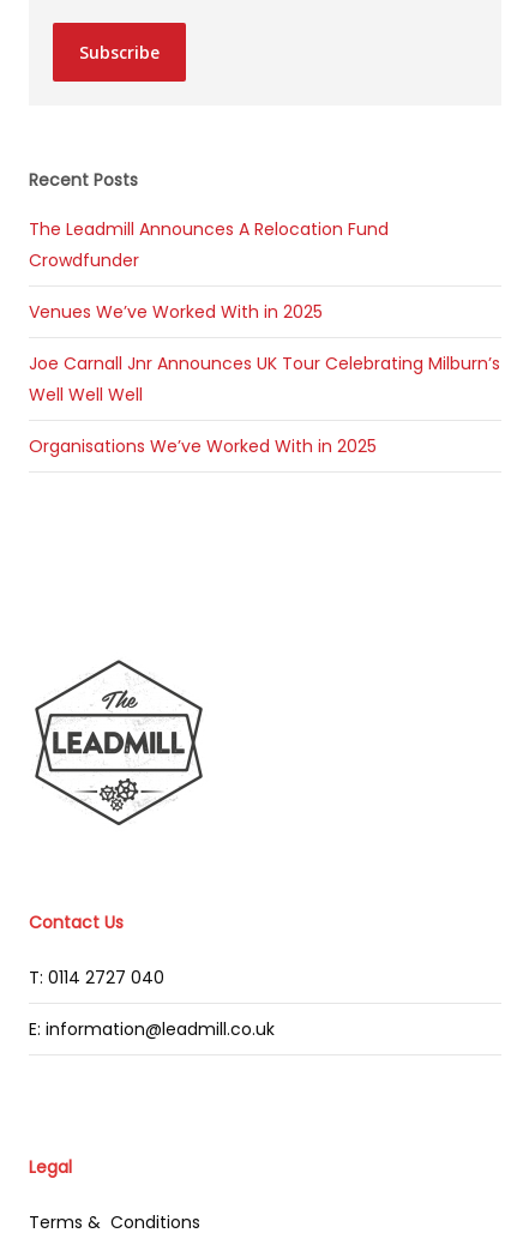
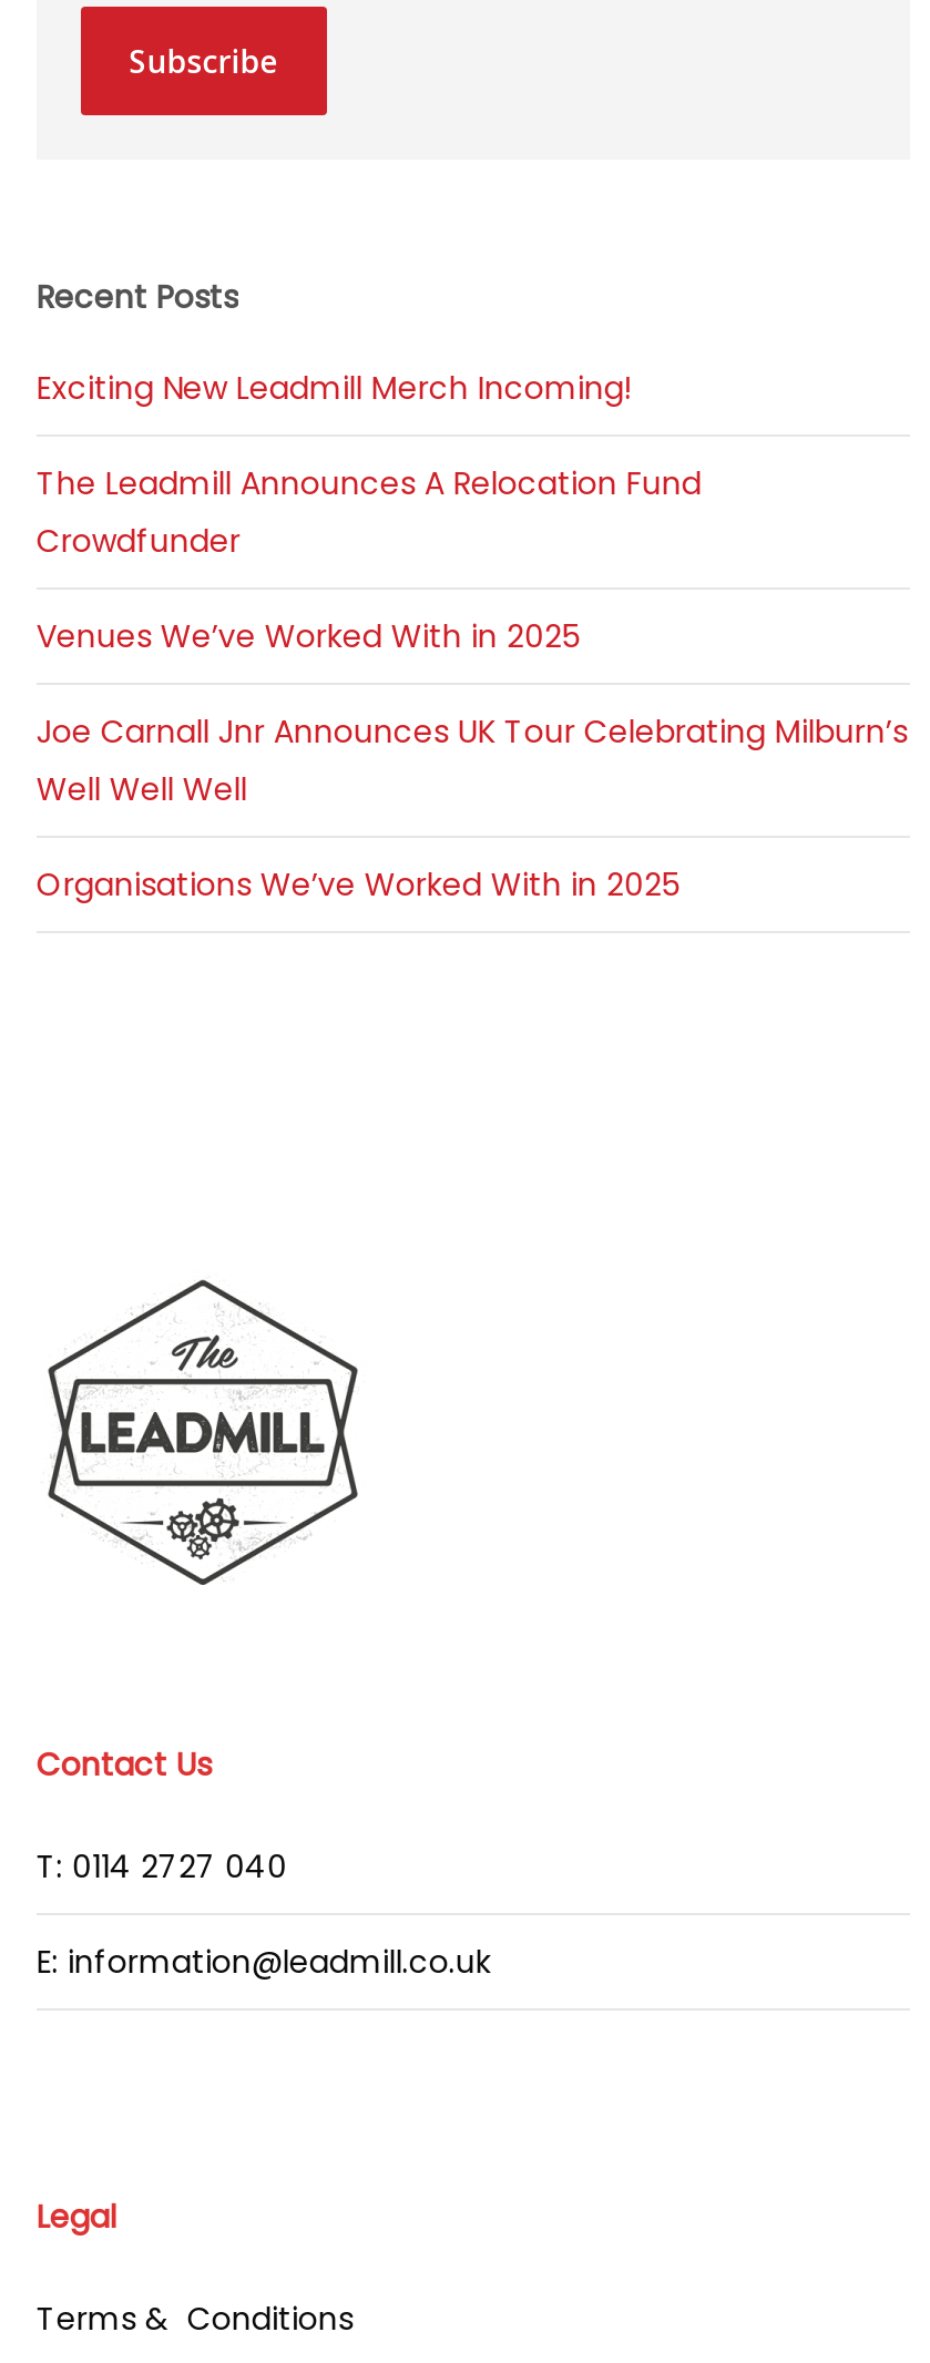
none -> [36,366,633,411] Exciting New Leadmill Merch Incoming!

